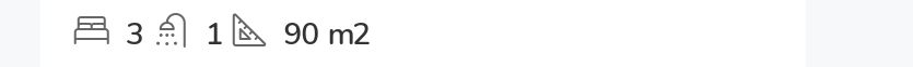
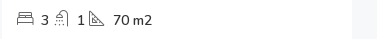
[127,15,369,56] 3 1 90 m2 -> [41,11,152,30] 3 1 70 m2

